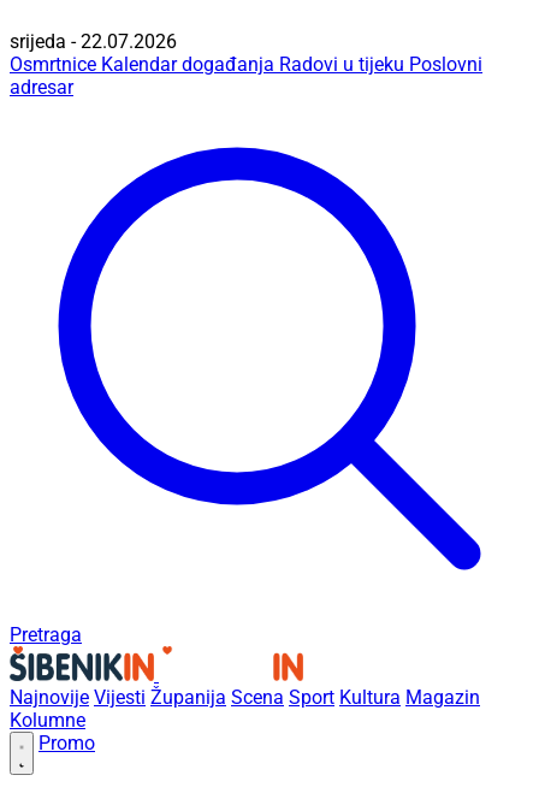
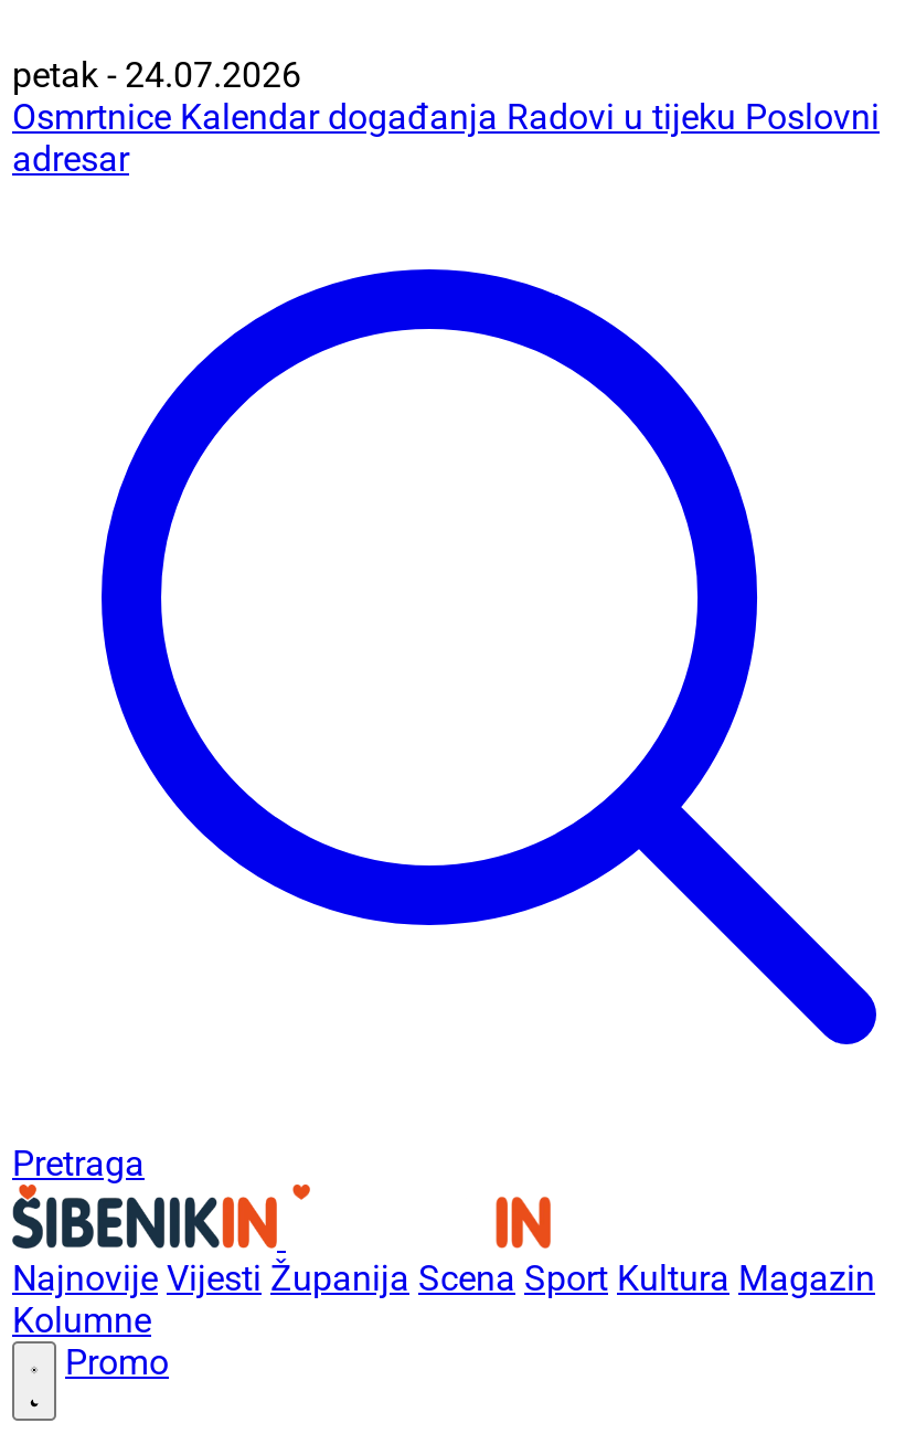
[10,30,177,53] srijeda - 22.07.2026 -> [12,54,301,96] petak - 24.07.2026

